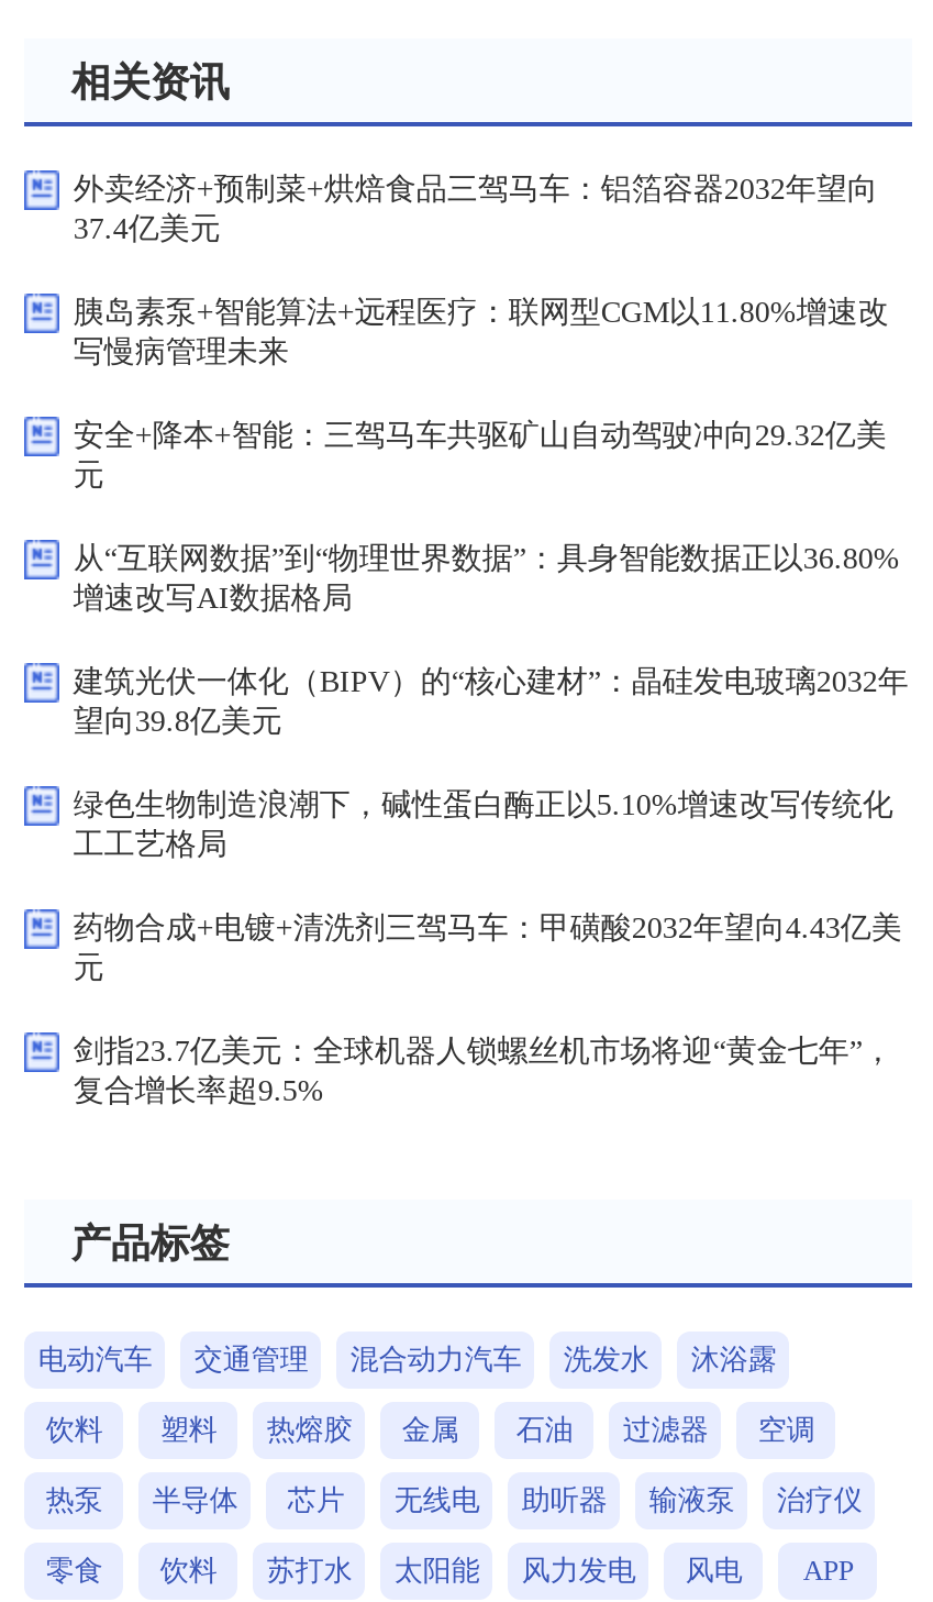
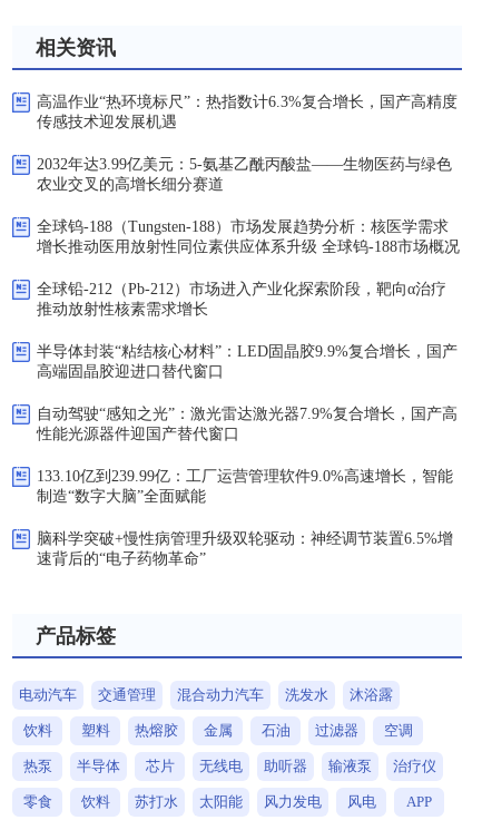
[73,173,878,246] 外卖经济+预制菜+烘焙食品三驾马车：铝箔容器2032年望向 | 37.4亿美元 -> [37,94,458,131] 高温作业“热环境标尺”：热指数计6.3%复合增长，国产高精度 | 传感技术迎发展机遇
[73,296,889,369] 胰岛素泵+智能算法+远程医疗：联网型CGM以11.80%增速改 | 写慢病管理未来 -> [37,156,452,193] 2032年达3.99亿美元：5-氨基乙酰丙酸盐——生物医药与绿色 | 农业交叉的高增长细分赛道
[73,419,887,492] 安全+降本+智能：三驾马车共驱矿山自动驾驶冲向29.32亿美 | 元 -> [37,219,460,255] 全球钨-188（Tungsten-188）市场发展趋势分析：核医学需求 | 增长推动医用放射性同位素供应体系升级 全球钨-188市场概况
[73,543,900,615] 从“互联网数据”到“物理世界数据”：具身智能数据正以36.80% | 增速改写AI数据格局 -> [37,281,447,318] 全球铅-212（Pb-212）市场进入产业化探索阶段，靶向α治疗 | 推动放射性核素需求增长
[73,666,909,738] 建筑光伏一体化（BIPV）的“核心建材”：晶硅发电玻璃2032年 | 望向39.8亿美元 -> [37,343,458,380] 半导体封装“粘结核心材料”：LED固晶胶9.9%复合增长，国产 | 高端固晶胶迎进口替代窗口
[73,789,893,861] 绿色生物制造浪潮下，碱性蛋白酶正以5.10%增速改写传统化 | 工工艺格局 -> [37,406,458,443] 自动驾驶“感知之光”：激光雷达激光器7.9%复合增长，国产高 | 性能光源器件迎国产替代窗口
[73,912,902,985] 药物合成+电镀+清洗剂三驾马车：甲磺酸2032年望向4.43亿美 | 元 -> [37,468,454,505] 133.10亿到239.99亿：工厂运营管理软件9.0%高速增长，智能 | 制造“数字大脑”全面赋能
[73,1035,893,1108] 剑指23.7亿美元：全球机器人锁螺丝机市场将迎“黄金七年”， | 复合增长率超9.5% -> [37,531,454,567] 脑科学突破+慢性病管理升级双轮驱动：神经调节装置6.5%增 | 速背后的“电子药物革命”

